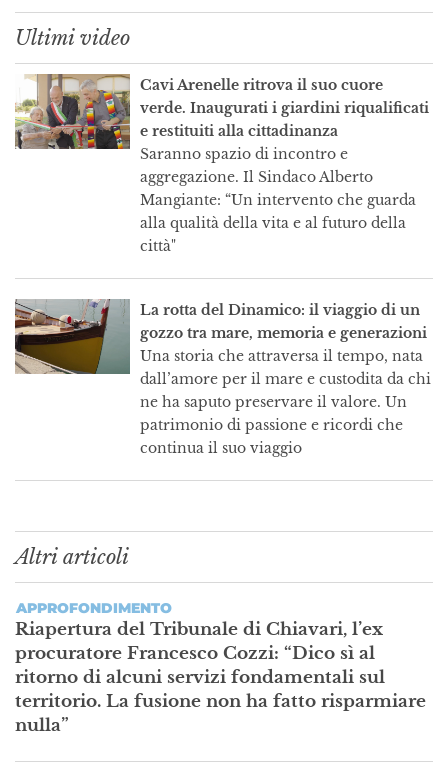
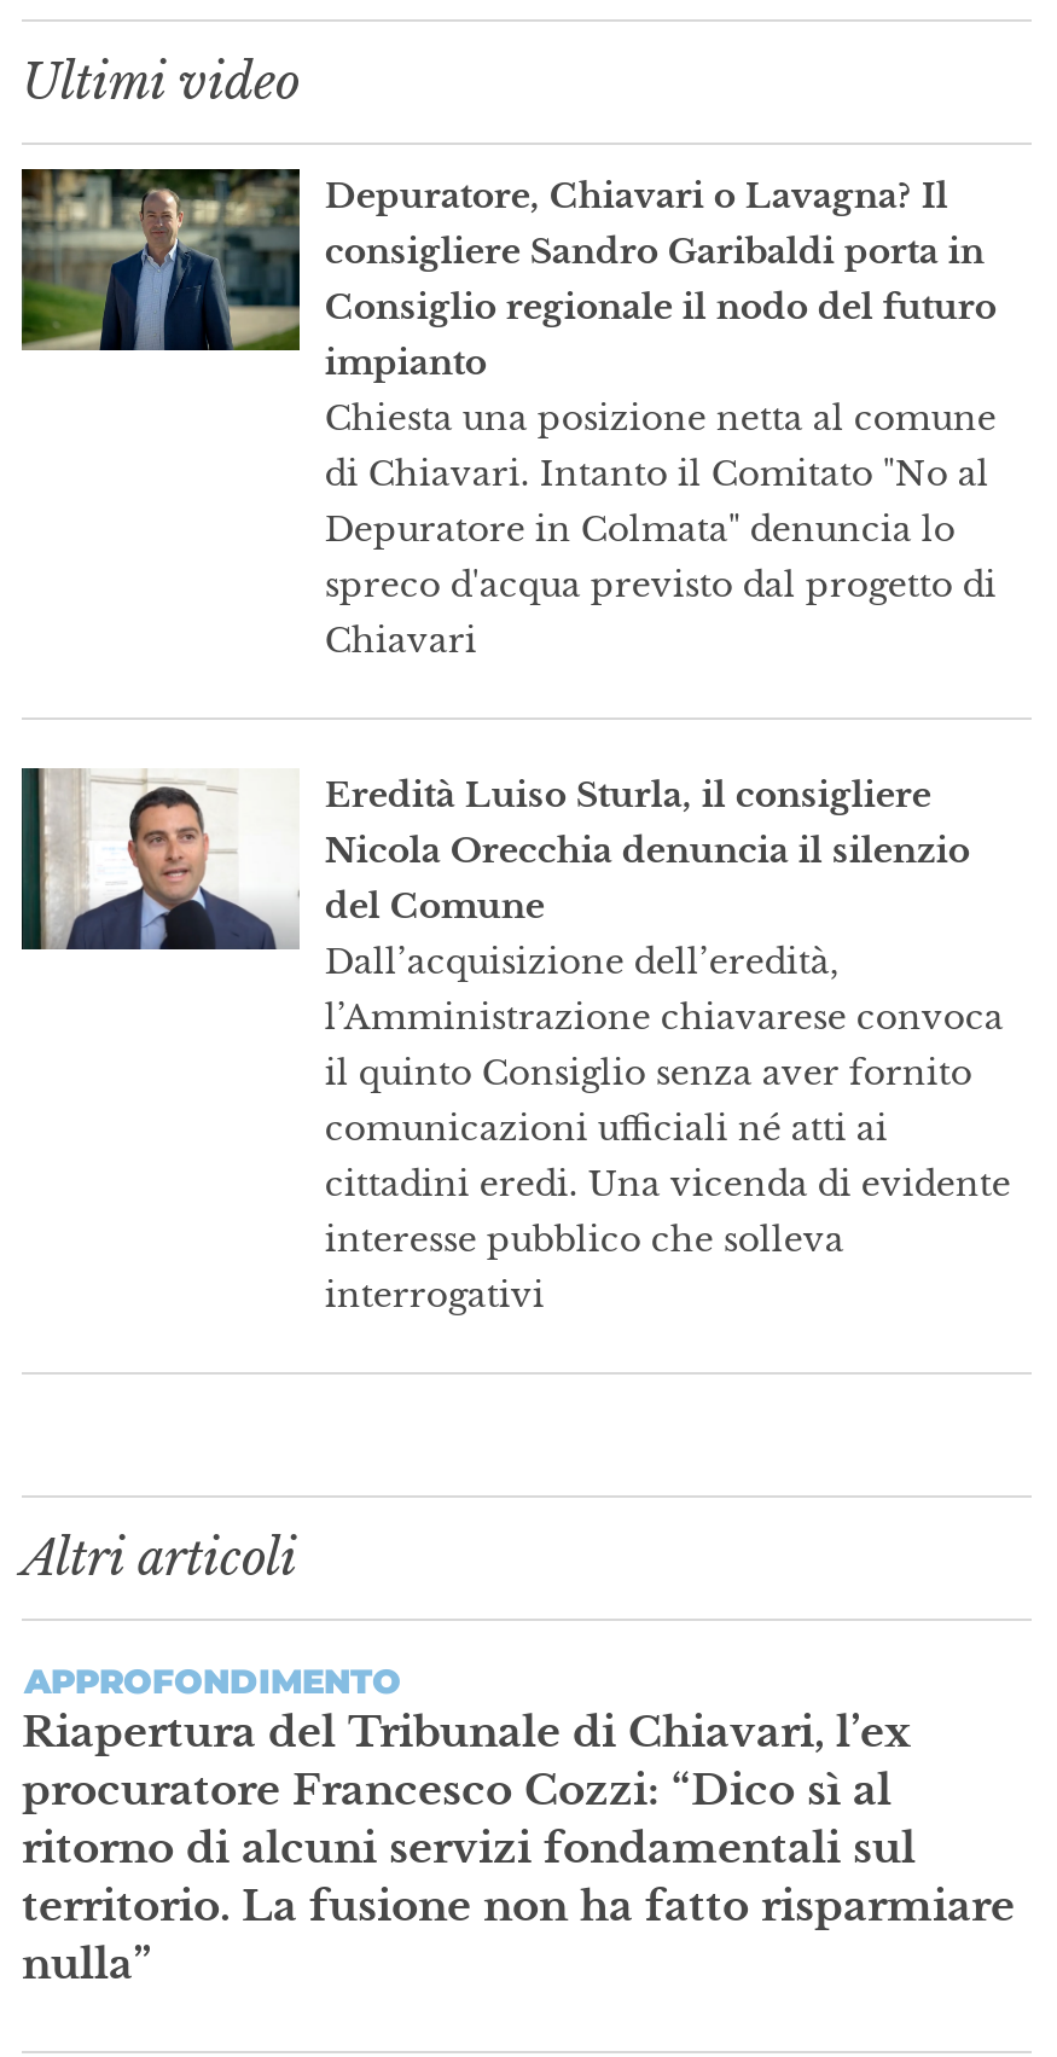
[14,74,429,255] [image] | Cavi Arenelle ritrova il suo cuore | verde. Inaugurati i giardini riqualificati | e restituiti alla cittadinanza | Saranno spazio di incontro e | aggregazione. Il Sindaco Alberto | Mangiante: “Un intervento che guarda | alla qualità della vita e al futuro della | città" -> [19,165,996,662] [image] | Depuratore, Chiavari o Lavagna? Il | consigliere Sandro Garibaldi porta in | Consiglio regionale il nodo del futuro | impianto | Chiesta una posizione netta al comune | di Chiavari. Intanto il Comitato "No al | Depuratore in Colmata" denuncia lo | spreco d'acqua previsto dal progetto di | Chiavari
[14,298,431,457] [image] | La rotta del Dinamico: il viaggio di un | gozzo tra mare, memoria e generazioni | Una storia che attraversa il tempo, nata | dall’amore per il mare e custodita da chi | ne ha saputo preservare il valore. Un | patrimonio di passione e ricordi che | continua il suo viaggio -> [19,765,1011,1317] [image] | Eredità Luiso Sturla, il consigliere | Nicola Orecchia denuncia il silenzio | del Comune | Dall’acquisizione dell’eredità, | l’Amministrazione chiavarese convoca | il quinto Consiglio senza aver fornito | comunicazioni ufficiali né atti ai | cittadini eredi. Una vicenda di evidente | interesse pubblico che solleva | interrogativi

